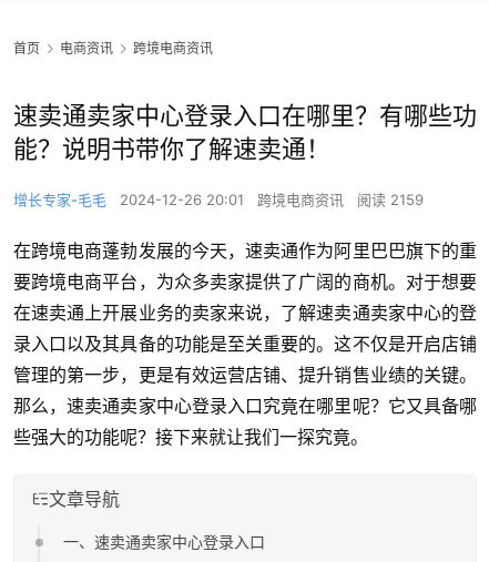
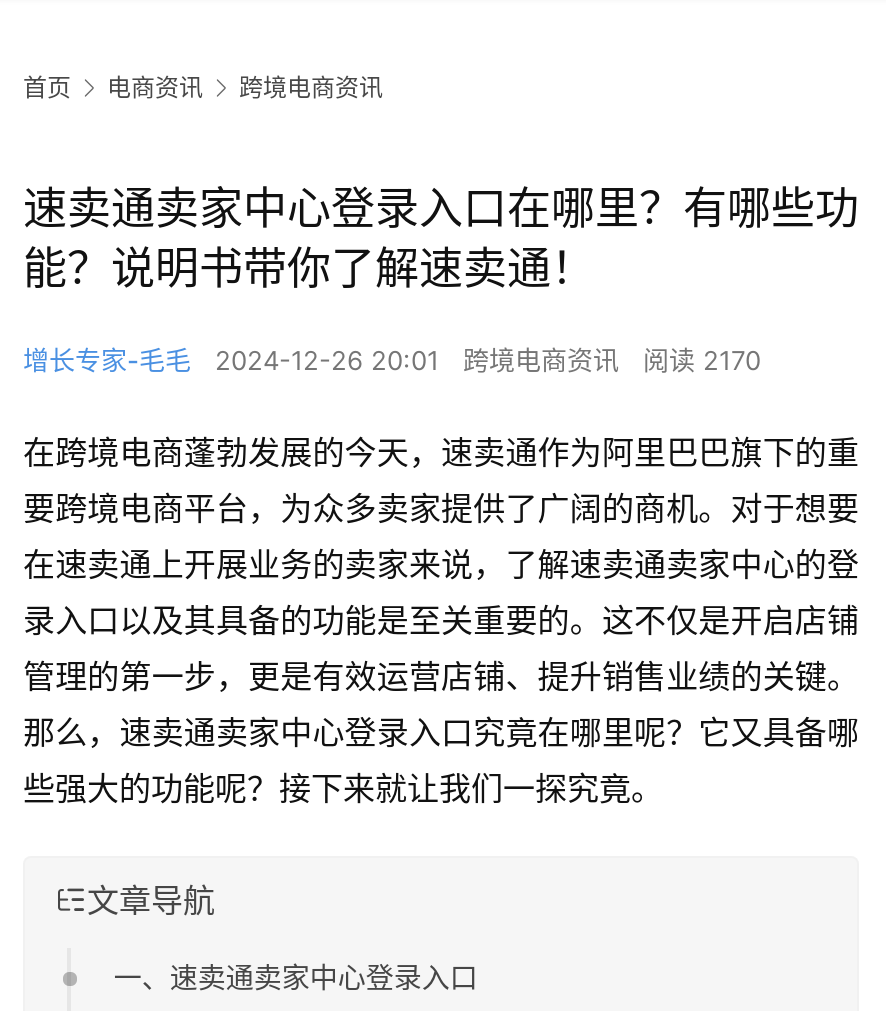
[13,191,424,209] 增长专家-毛毛 2024-12-26 20:01 跨境电商资讯 阅读 2159 -> [23,344,761,376] 增长专家-毛毛 2024-12-26 20:01 跨境电商资讯 阅读 2170

